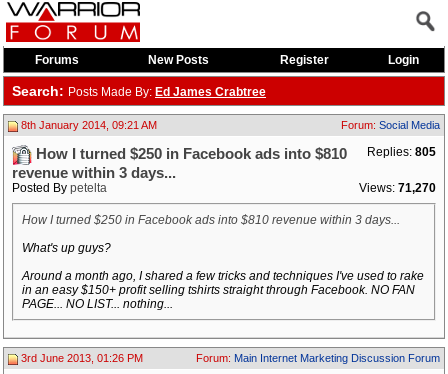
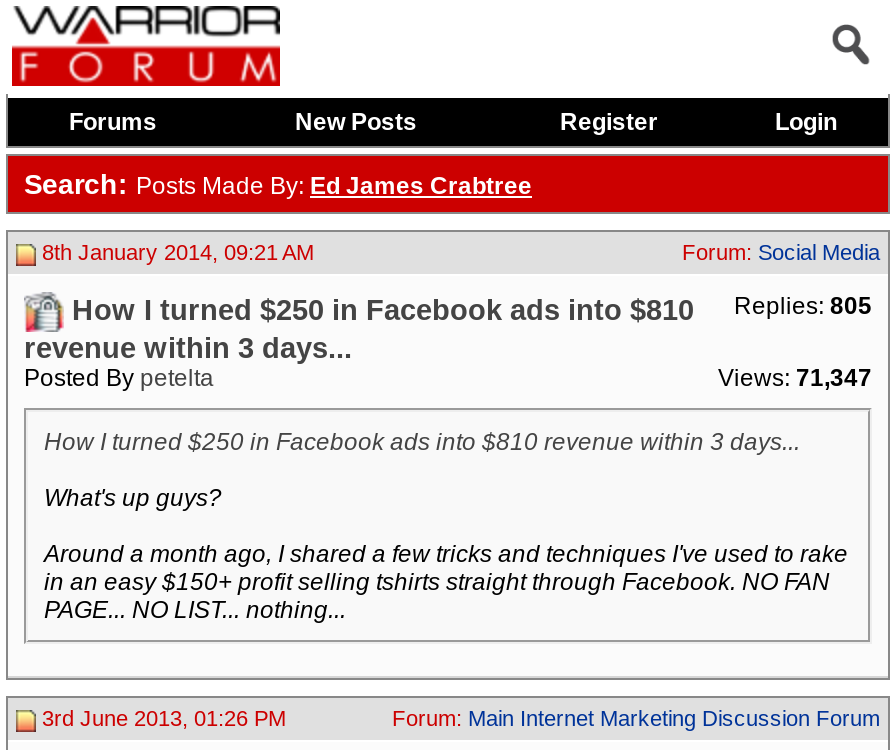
[359,181,436,195] Views: 71,270 -> [718,364,872,392] Views: 71,347

